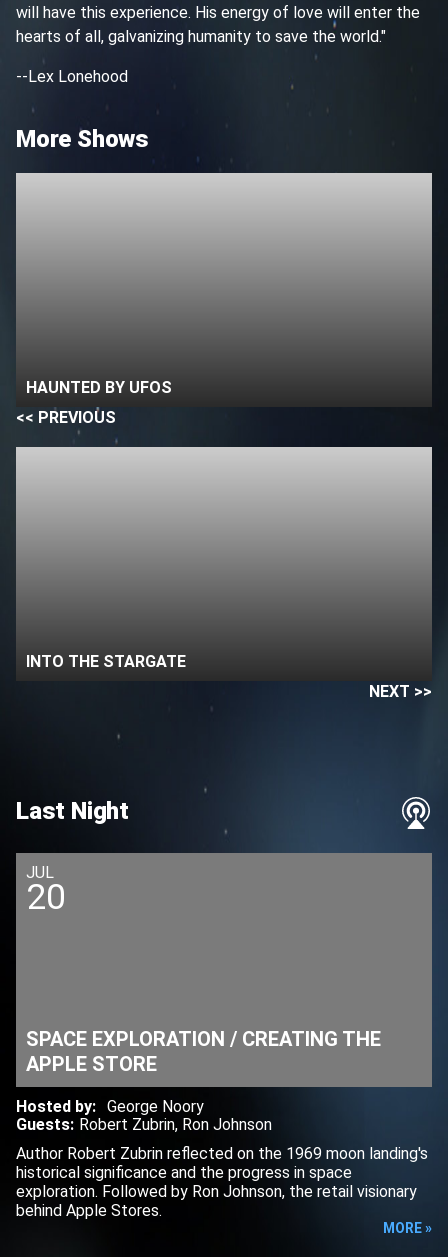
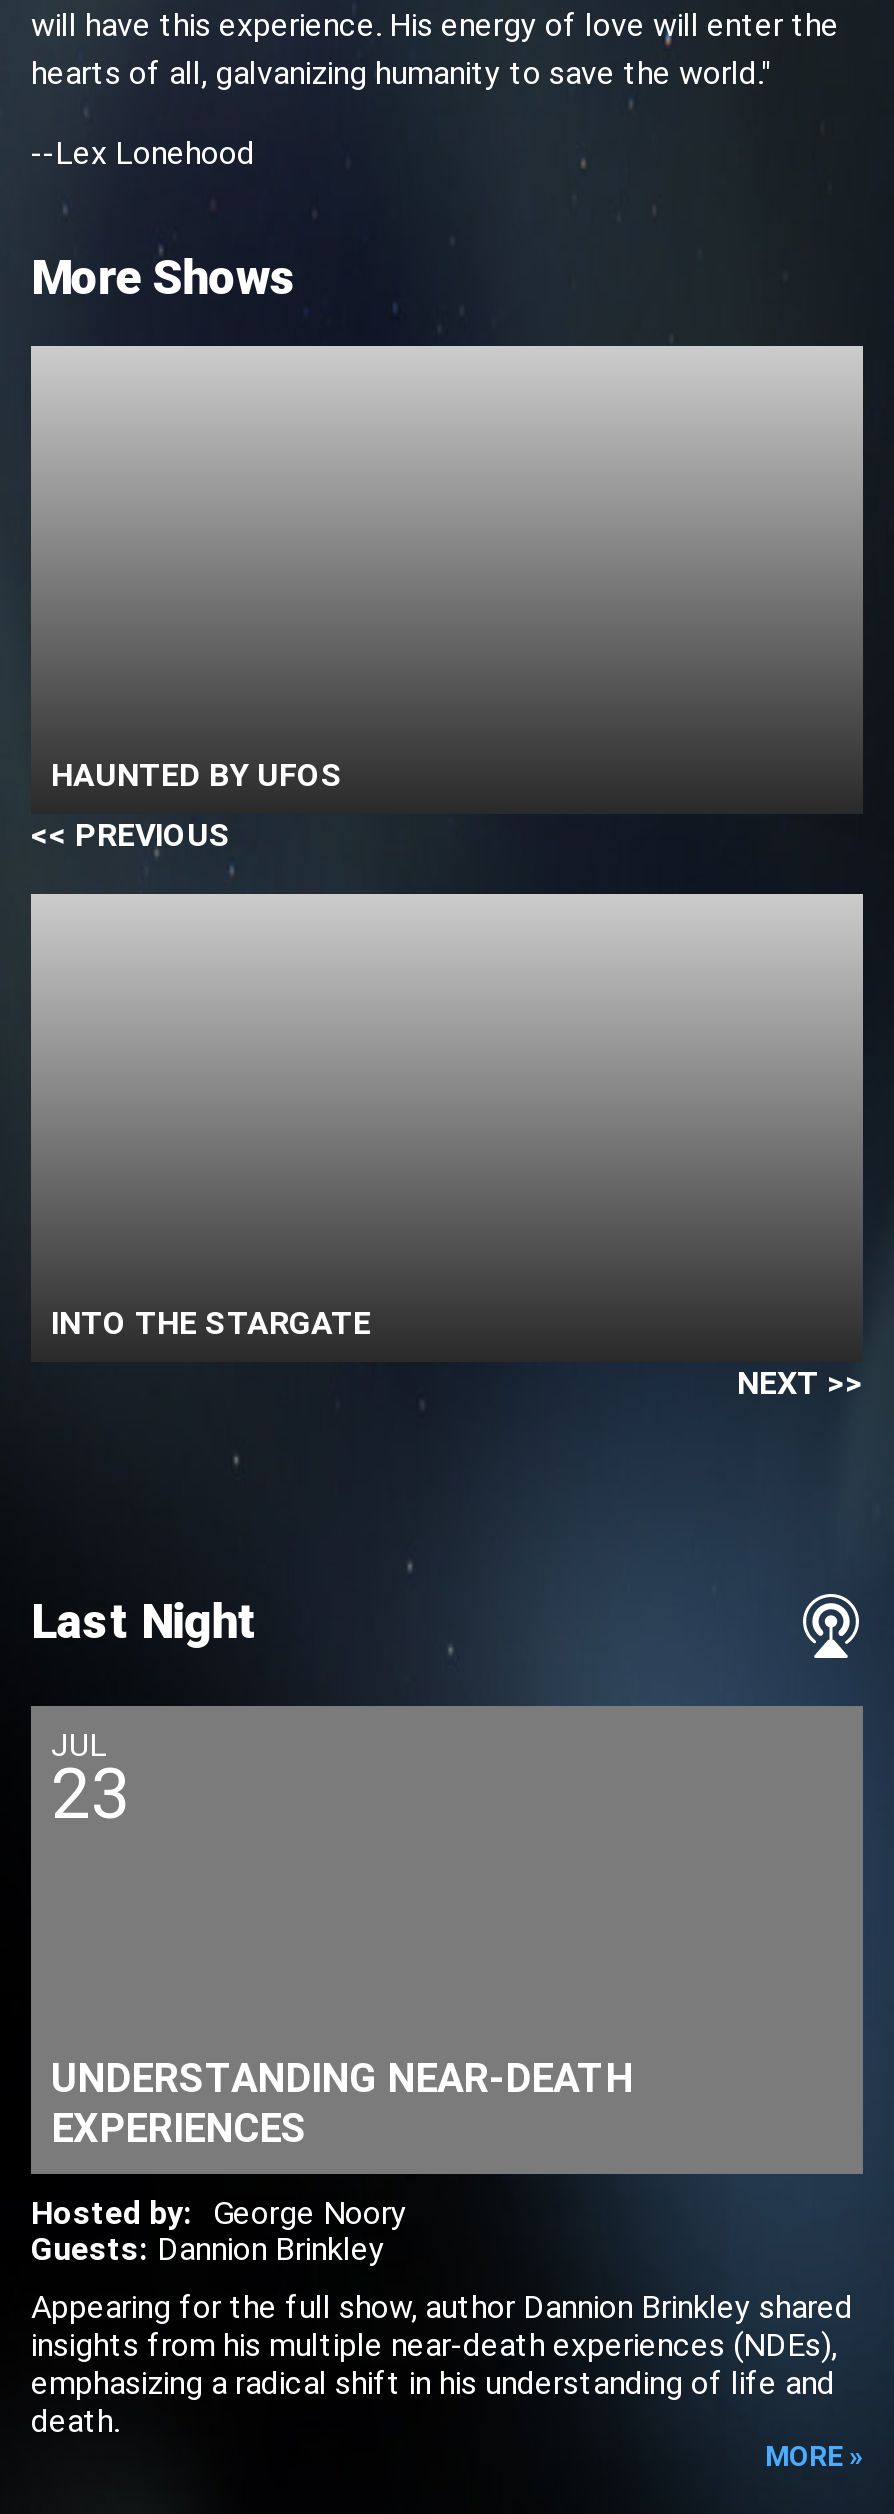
[26,877,66,918] 20 -> [51,1753,131,1835] 23
[26,1027,381,1076] SPACE EXPLORATION / CREATING THE | APPLE STORE -> [51,2053,633,2151] UNDERSTANDING NEAR-DEATH | EXPERIENCES
[16,1115,272,1134] Guests: Robert Zubrin, Ron Johnson -> [31,2229,385,2267] Guests: Dannion Brinkley
[16,1144,428,1220] Author Robert Zubrin reflected on the 1969 moon landing's | historical significance and the progress in space | exploration. Followed by Ron Johnson, the retail visionary | behind Apple Stores. -> [31,2287,853,2439] Appearing for the full show, author Dannion Brinkley shared | insights from his multiple near-death experiences (NDEs), | emphasizing a radical shift in his understanding of life and | death.

